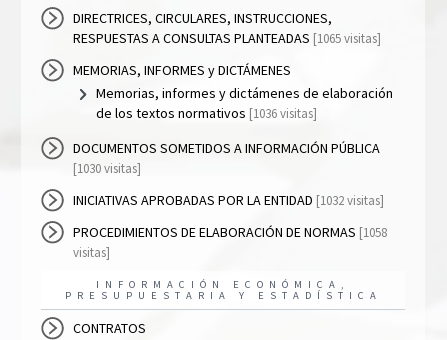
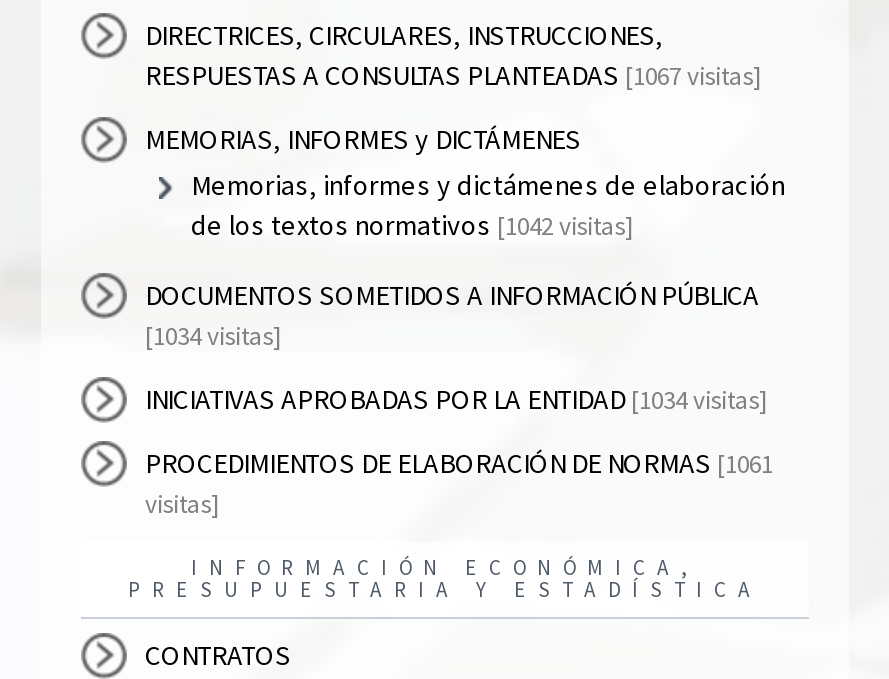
[73,29,381,47] RESPUESTAS A CONSULTAS PLANTEADAS [1065 visitas] -> [145,57,761,93] RESPUESTAS A CONSULTAS PLANTEADAS [1067 visitas]
[96,104,317,122] de los textos normativos [1036 visitas] -> [191,207,633,243] de los textos normativos [1042 visitas]
[73,160,141,177] [1030 visitas] -> [145,319,281,353] [1034 visitas]
[73,191,384,209] INICIATIVAS APROBADAS POR LA ENTIDAD [1032 visitas] -> [145,381,767,417] INICIATIVAS APROBADAS POR LA ENTIDAD [1034 visitas]
[73,223,387,241] PROCEDIMIENTOS DE ELABORACIÓN DE NORMAS [1058 -> [145,445,773,481] PROCEDIMIENTOS DE ELABORACIÓN DE NORMAS [1061

